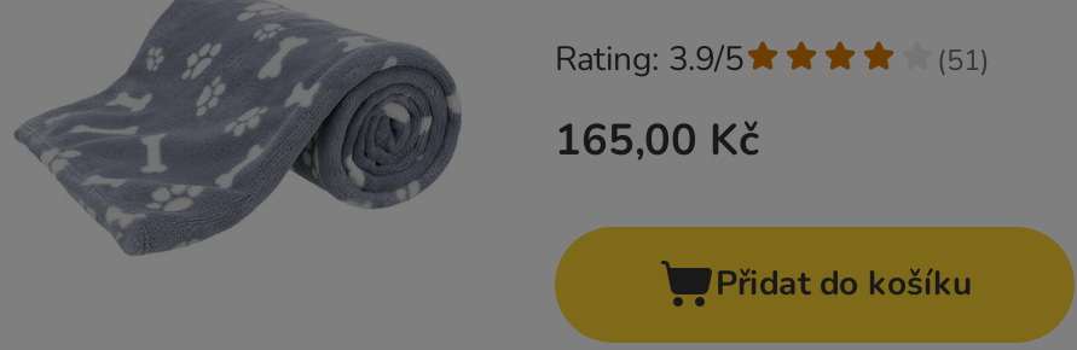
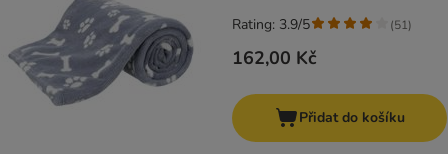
[555,111,760,169] 165,00 Kč -> [232,46,317,70] 162,00 Kč

